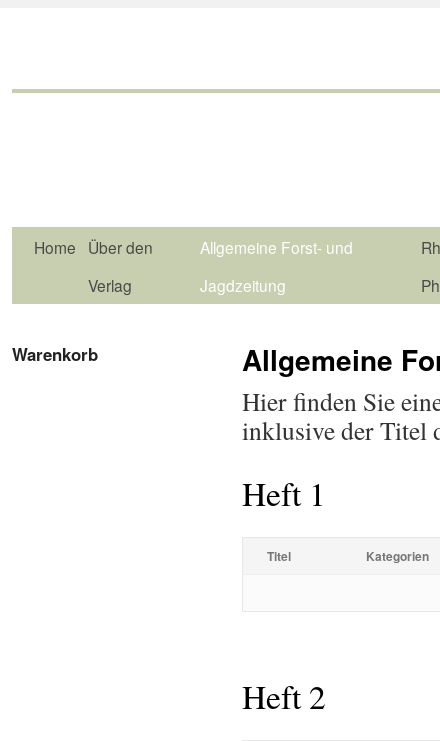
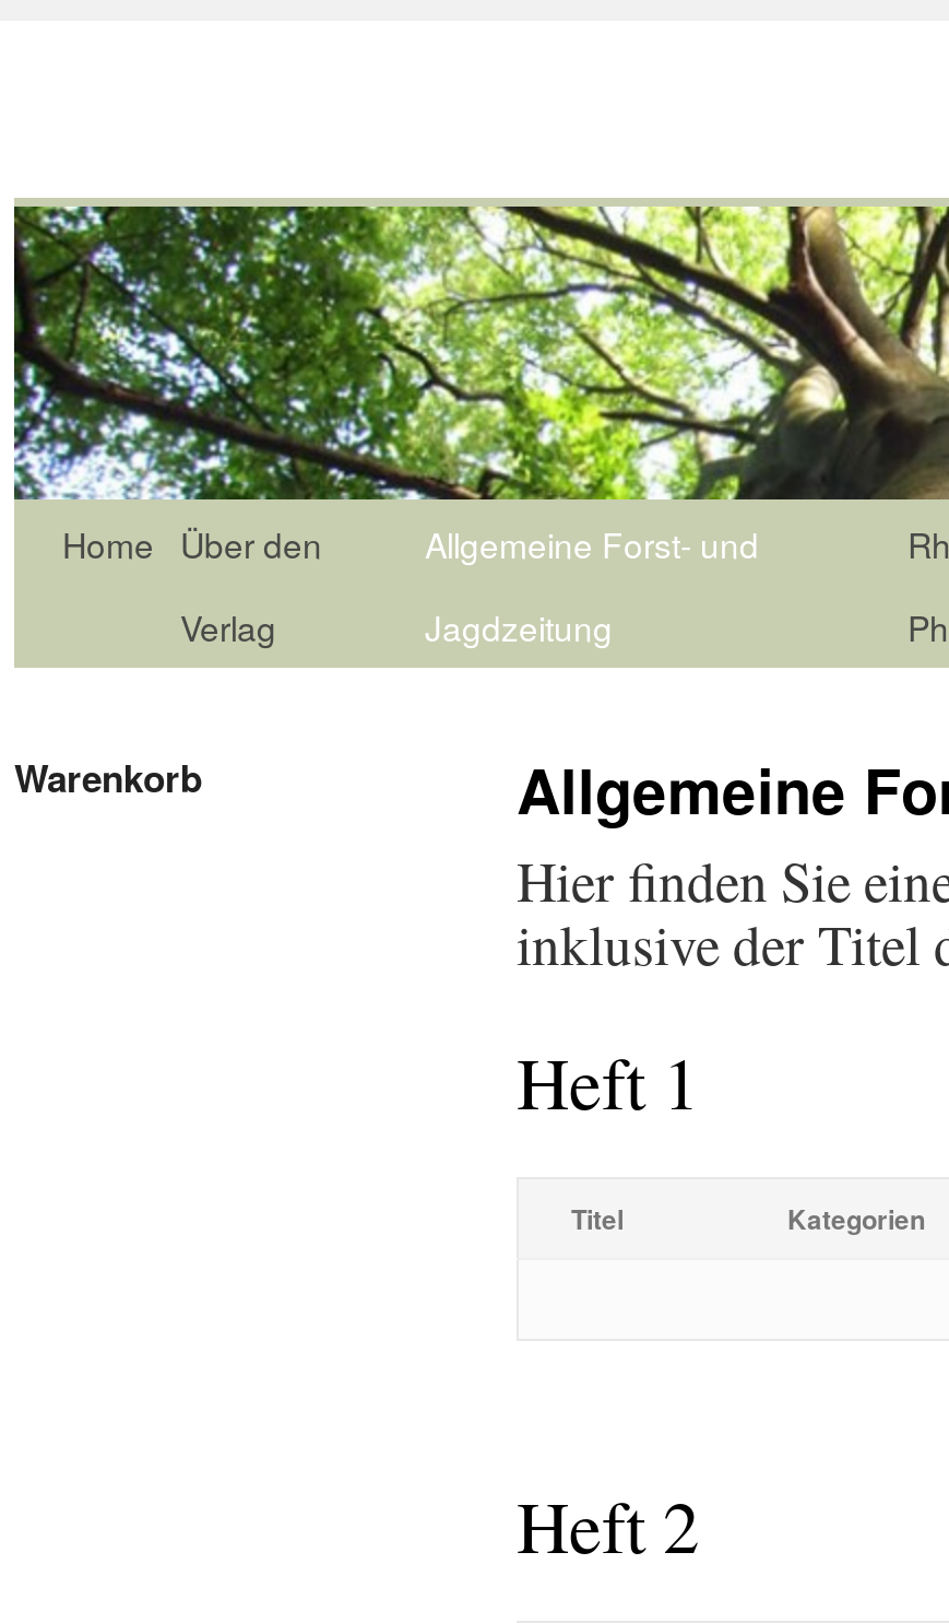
none -> [12,204,942,502] [image]

